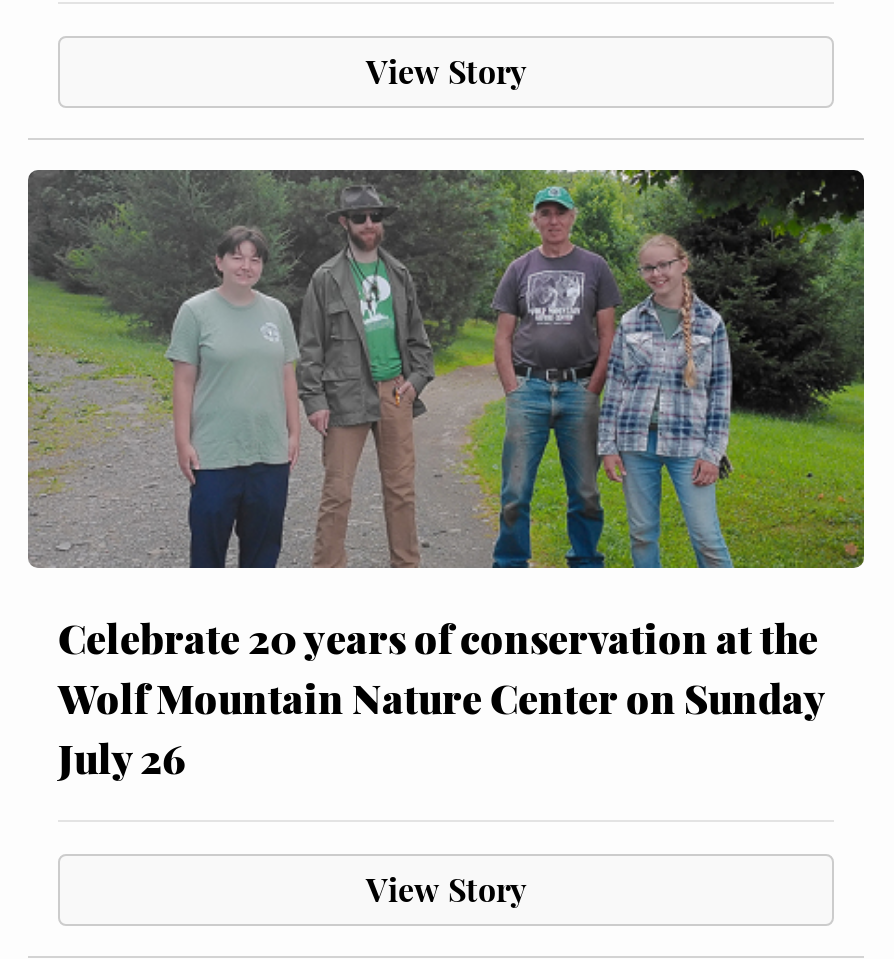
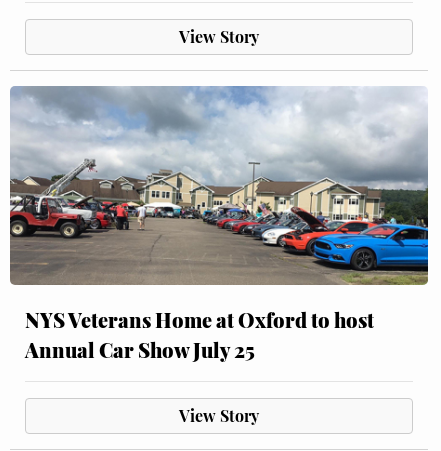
[28,167,866,783] [image] | Celebrate 20 years of conservation at the | Wolf Mountain Nature Center on Sunday | July 26 -> [10,86,429,363] [image] | NYS Veterans Home at Oxford to host | Annual Car Show July 25

